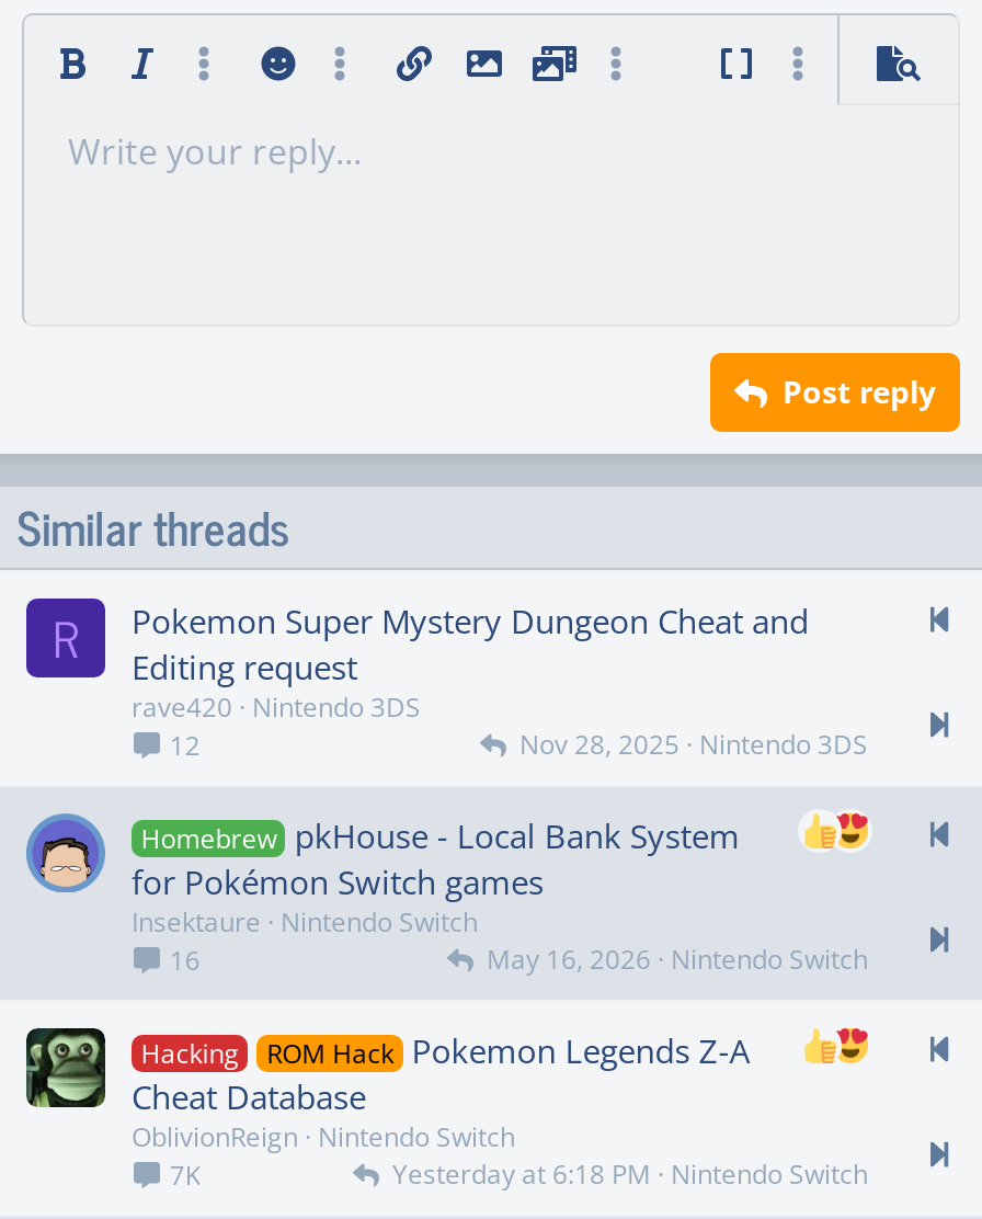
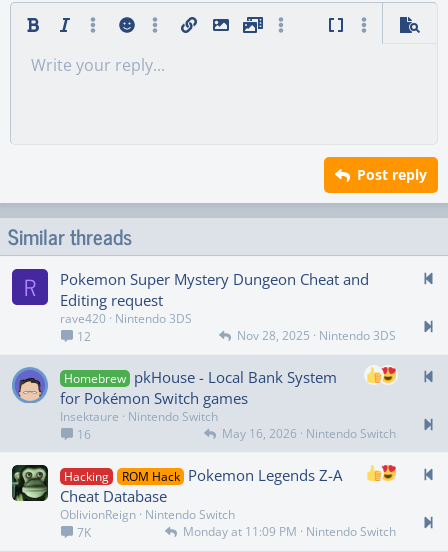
[392,1155,651,1192] Yesterday at 6:18 PM -> [183,523,297,540] Monday at 11:09 PM

